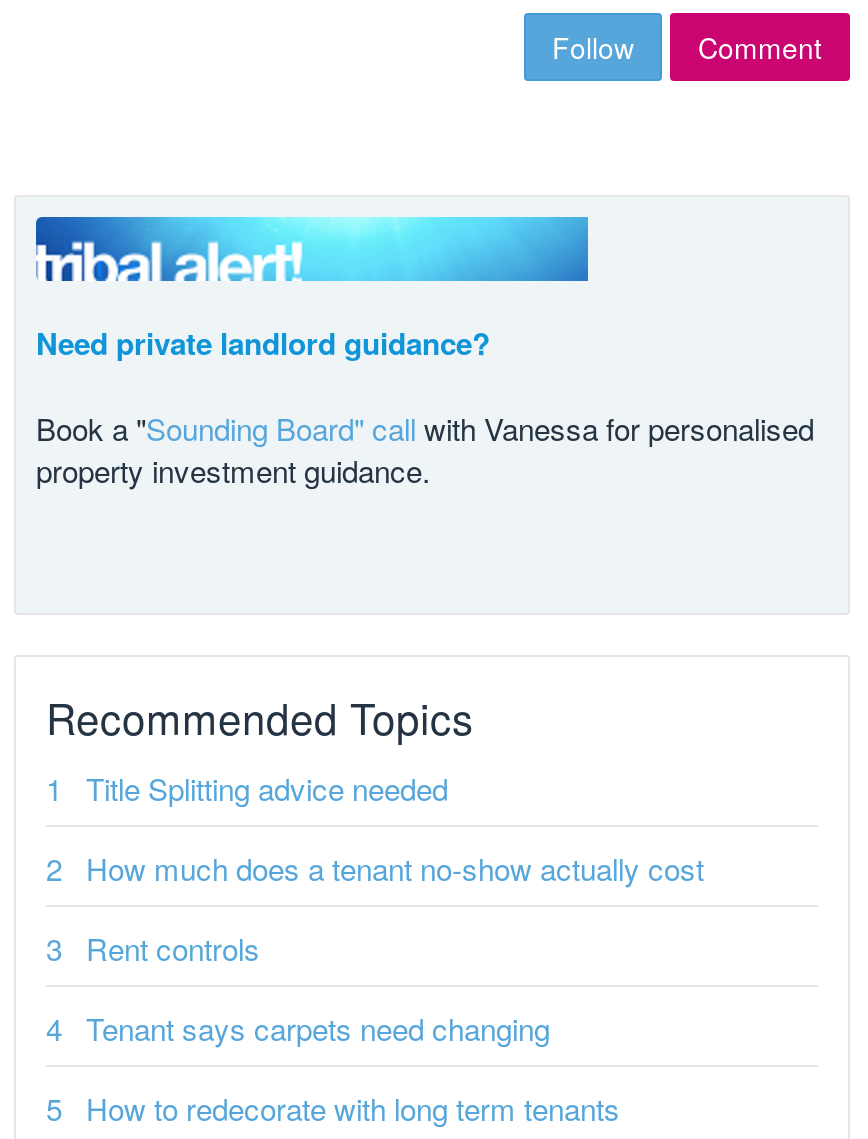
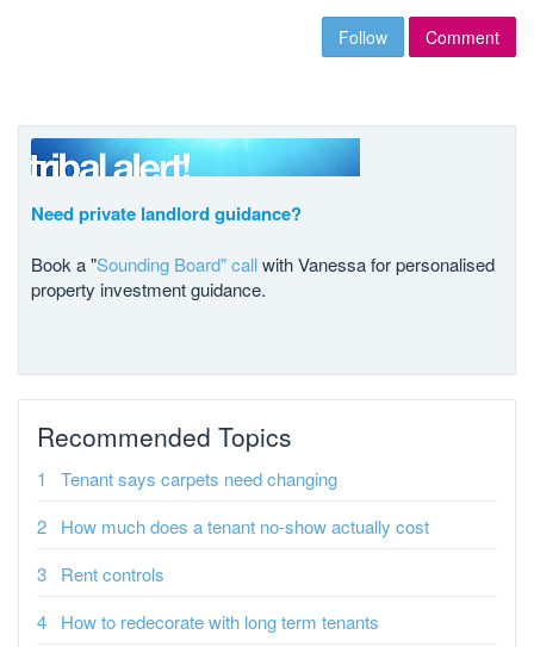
[86,767,448,809] Title Splitting advice needed -> none
moved [86,1007,550,1049] -> [61,466,337,491]: Tenant says carpets need changing

